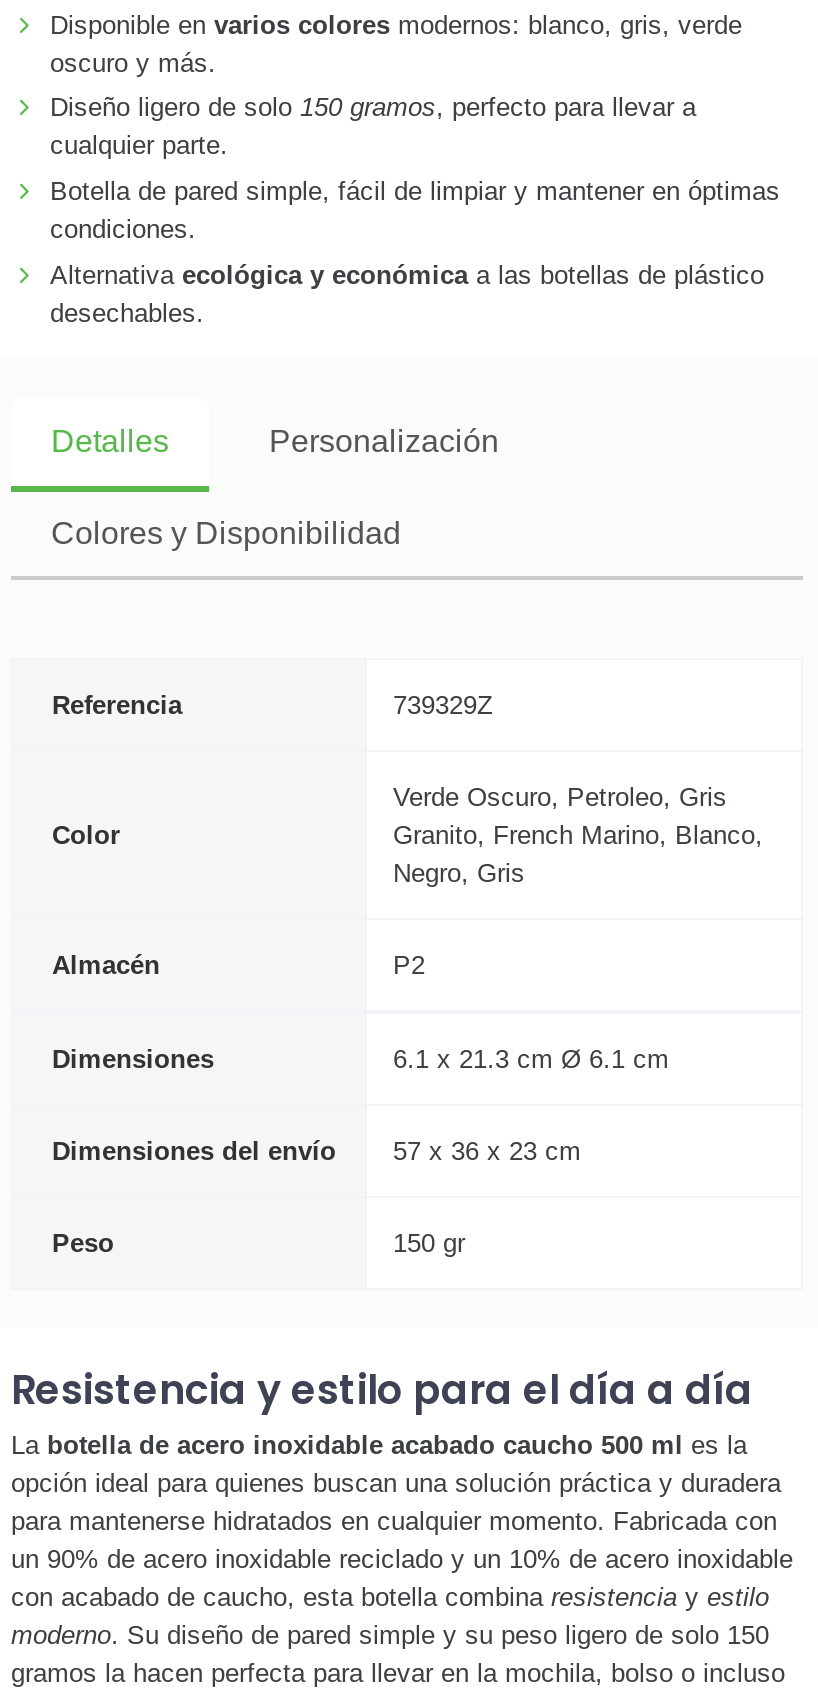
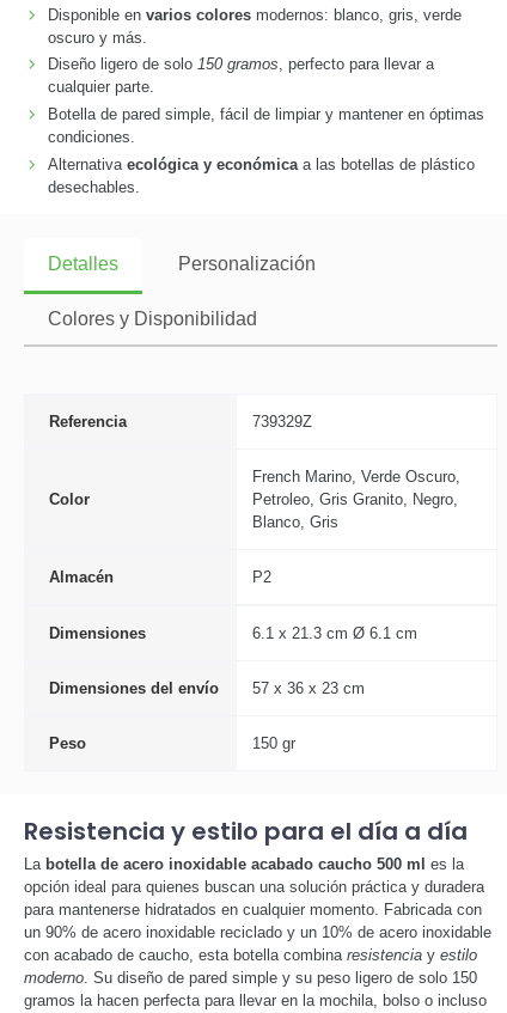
[393,781,763,887] Verde Oscuro, Petroleo, Gris | Granito, French Marino, Blanco, | Negro, Gris -> [252,467,460,531] French Marino, Verde Oscuro, | Petroleo, Gris Granito, Negro, | Blanco, Gris

